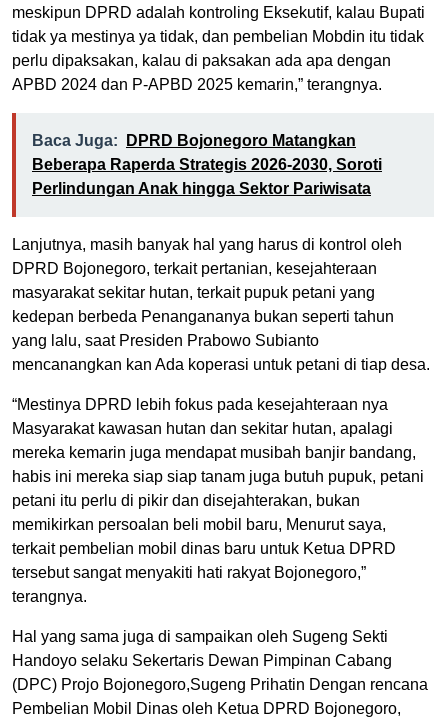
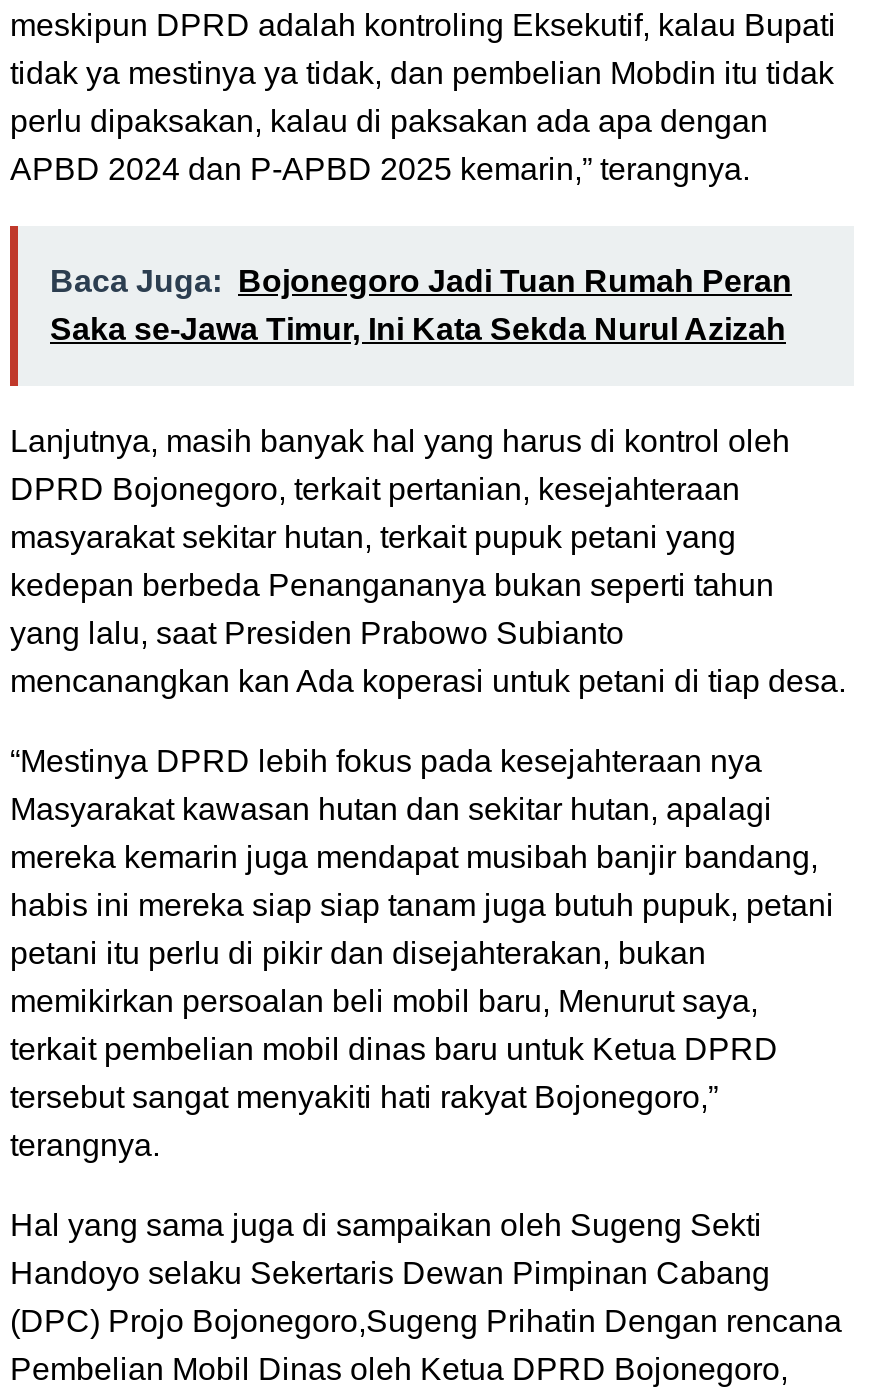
[32,131,382,196] Baca Juga: DPRD Bojonegoro Matangkan | Beberapa Raperda Strategis 2026-2030, Soroti | Perlindungan Anak hingga Sektor Pariwisata -> [50,263,792,345] Baca Juga: Bojonegoro Jadi Tuan Rumah Peran | Saka se-Jawa Timur, Ini Kata Sekda Nurul Azizah

